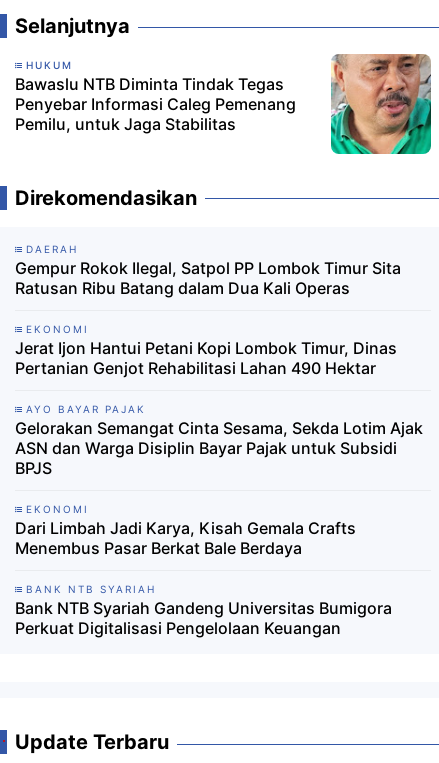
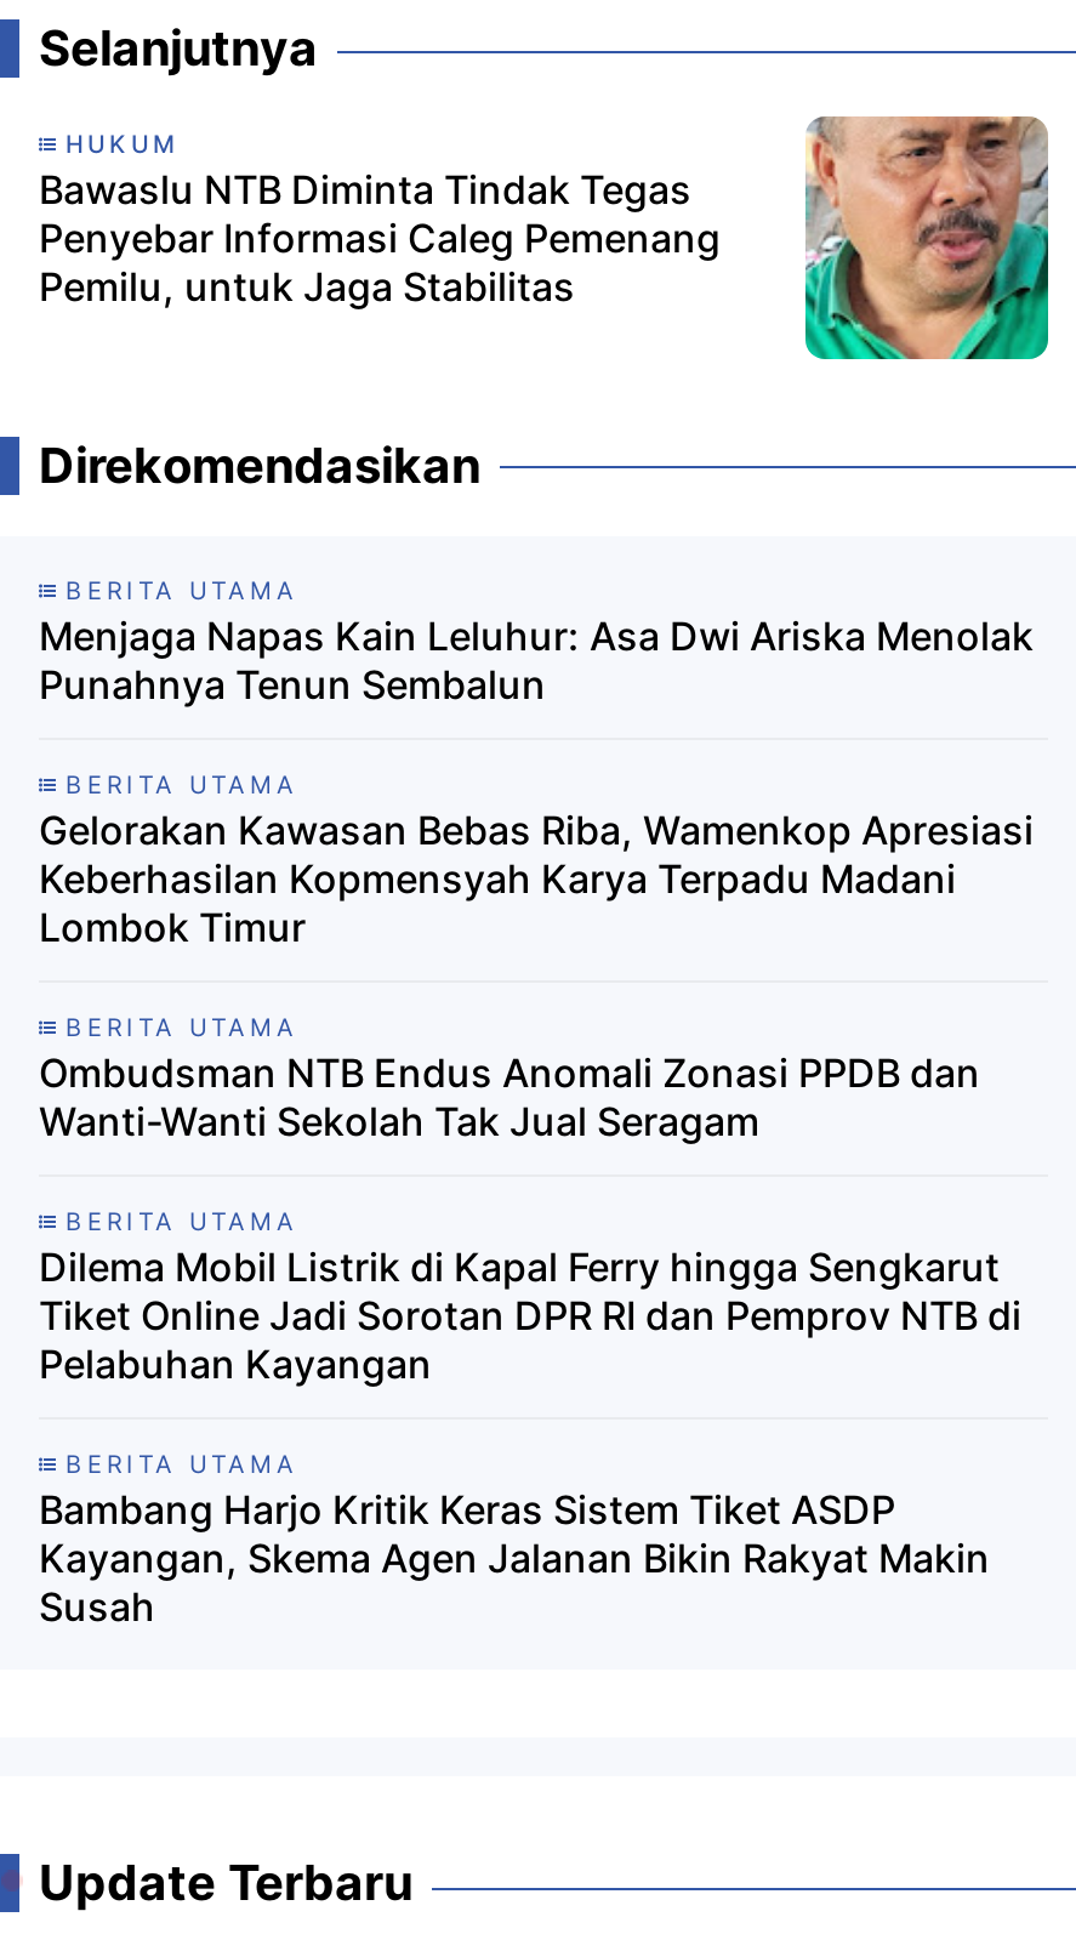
[15,243,401,298] DAERAH | Gempur Rokok Ilegal, Satpol PP Lombok Timur Sita | Ratusan Ribu Batang dalam Dua Kali Operas -> [39,574,1034,707] BERITA UTAMA | Menjaga Napas Kain Leluhur: Asa Dwi Ariska Menolak | Punahnya Tenun Sembalun
[15,323,397,378] EKONOMI | Jerat Ijon Hantui Petani Kopi Lombok Timur, Dinas | Pertanian Genjot Rehabilitasi Lahan 490 Hektar -> [39,768,1034,950] BERITA UTAMA | Gelorakan Kawasan Bebas Riba, Wamenkop Apresiasi | Keberhasilan Kopmensyah Karya Terpadu Madani | Lombok Timur
[15,403,423,478] AYO BAYAR PAJAK | Gelorakan Semangat Cinta Sesama, Sekda Lotim Ajak | ASN dan Warga Disiplin Bayar Pajak untuk Subsidi | BPJS -> [39,1011,980,1144] BERITA UTAMA | Ombudsman NTB Endus Anomali Zonasi PPDB dan | Wanti-Wanti Sekolah Tak Jual Seragam
[15,503,356,558] EKONOMI | Dari Limbah Jadi Karya, Kisah Gemala Crafts | Menembus Pasar Berkat Bale Berdaya -> [39,1205,1021,1387] BERITA UTAMA | Dilema Mobil Listrik di Kapal Ferry hingga Sengkarut | Tiket Online Jadi Sorotan DPR RI dan Pemprov NTB di | Pelabuhan Kayangan
[15,583,392,638] BANK NTB SYARIAH | Bank NTB Syariah Gandeng Universitas Bumigora | Perkuat Digitalisasi Pengelolaan Keuangan -> [39,1447,990,1629] BERITA UTAMA | Bambang Harjo Kritik Keras Sistem Tiket ASDP | Kayangan, Skema Agen Jalanan Bikin Rakyat Makin | Susah

